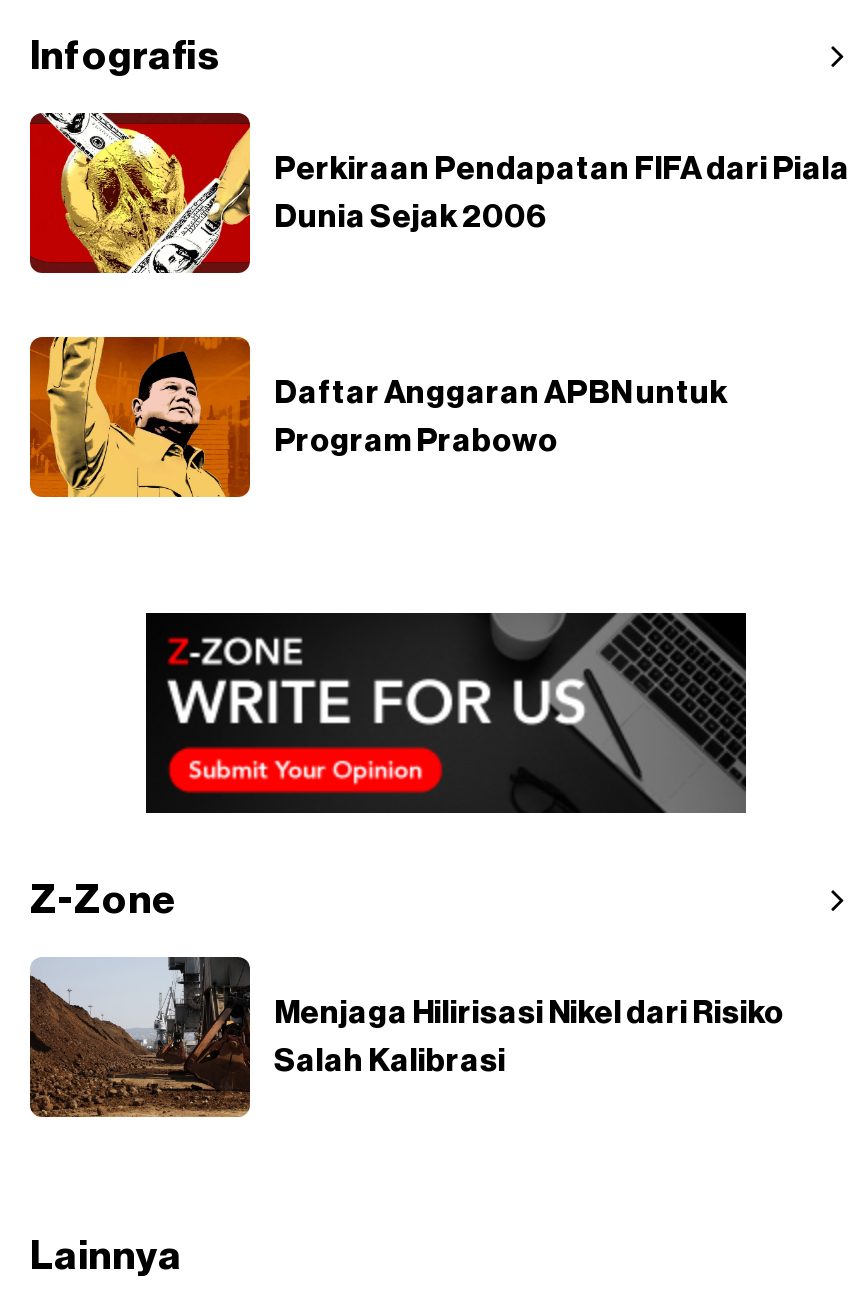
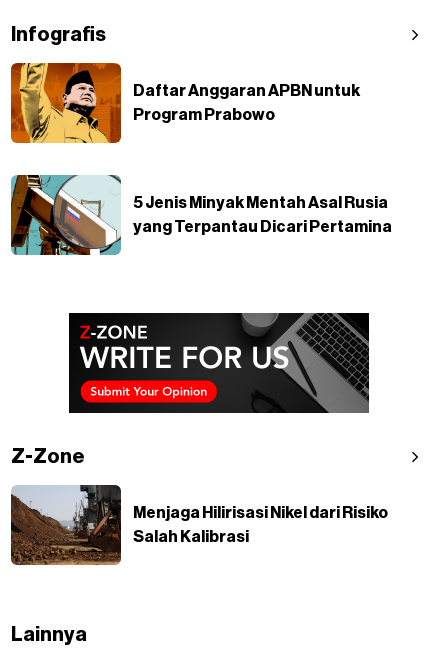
[30,111,850,273] [image] | Perkiraan Pendapatan FIFA dari Piala | Dunia Sejak 2006 -> none
moved [28,333,728,497] -> [10,61,360,143]: [image] | Daftar Anggaran APBN untuk | Program Prabowo
none -> [10,174,392,256] [image] | 5 Jenis Minyak Mentah Asal Rusia | yang Terpantau Dicari Pertamina

